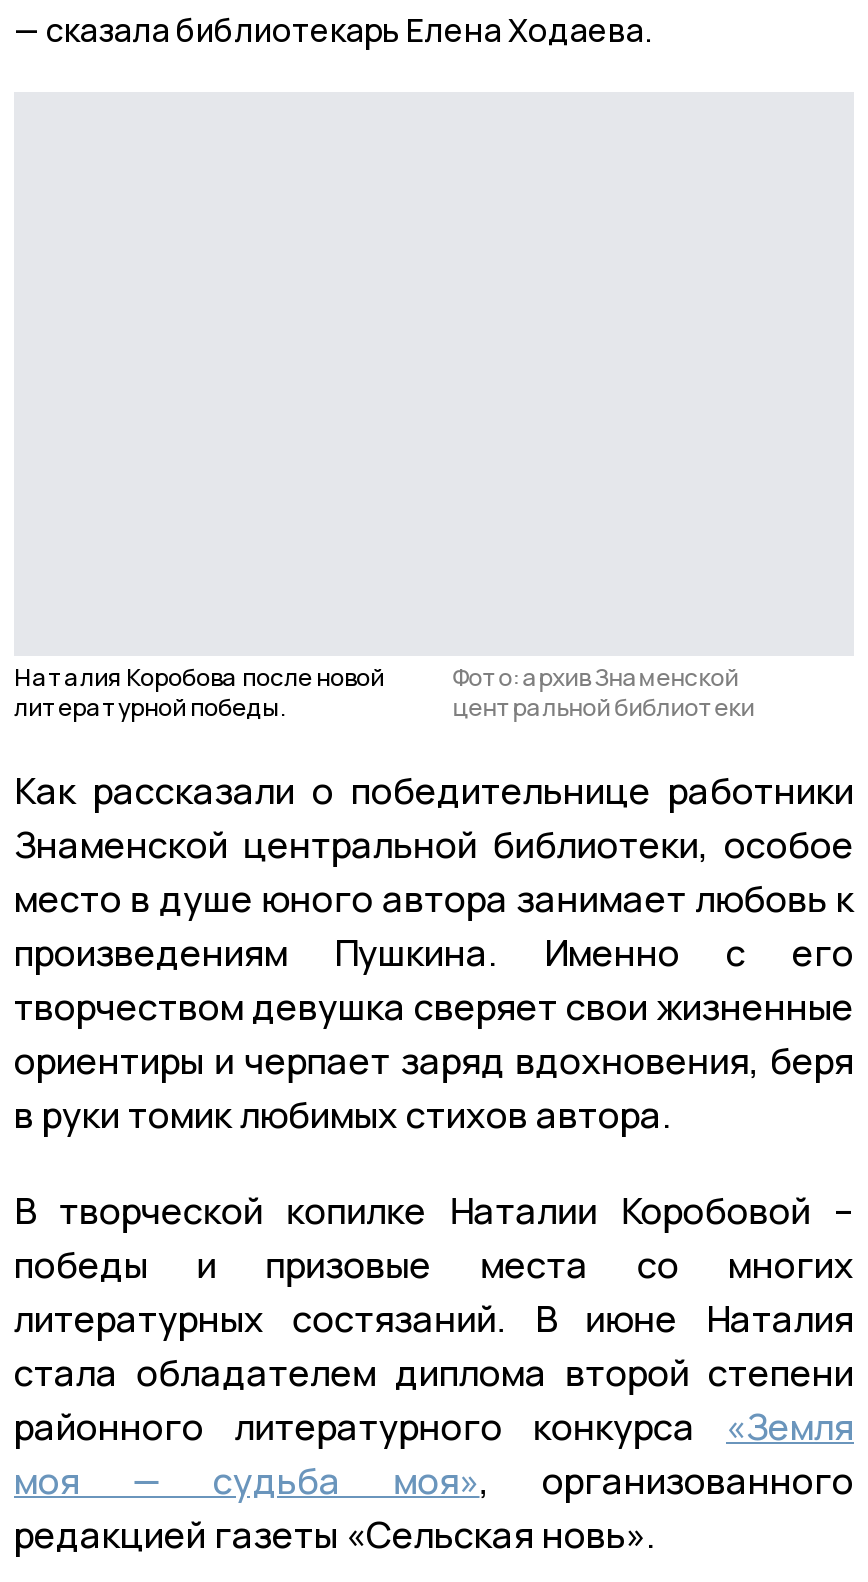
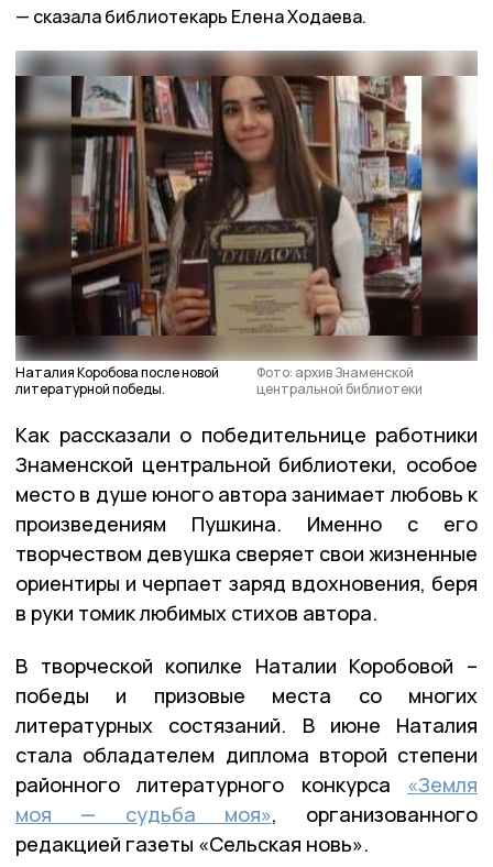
none -> [14,51,479,361] [image]

